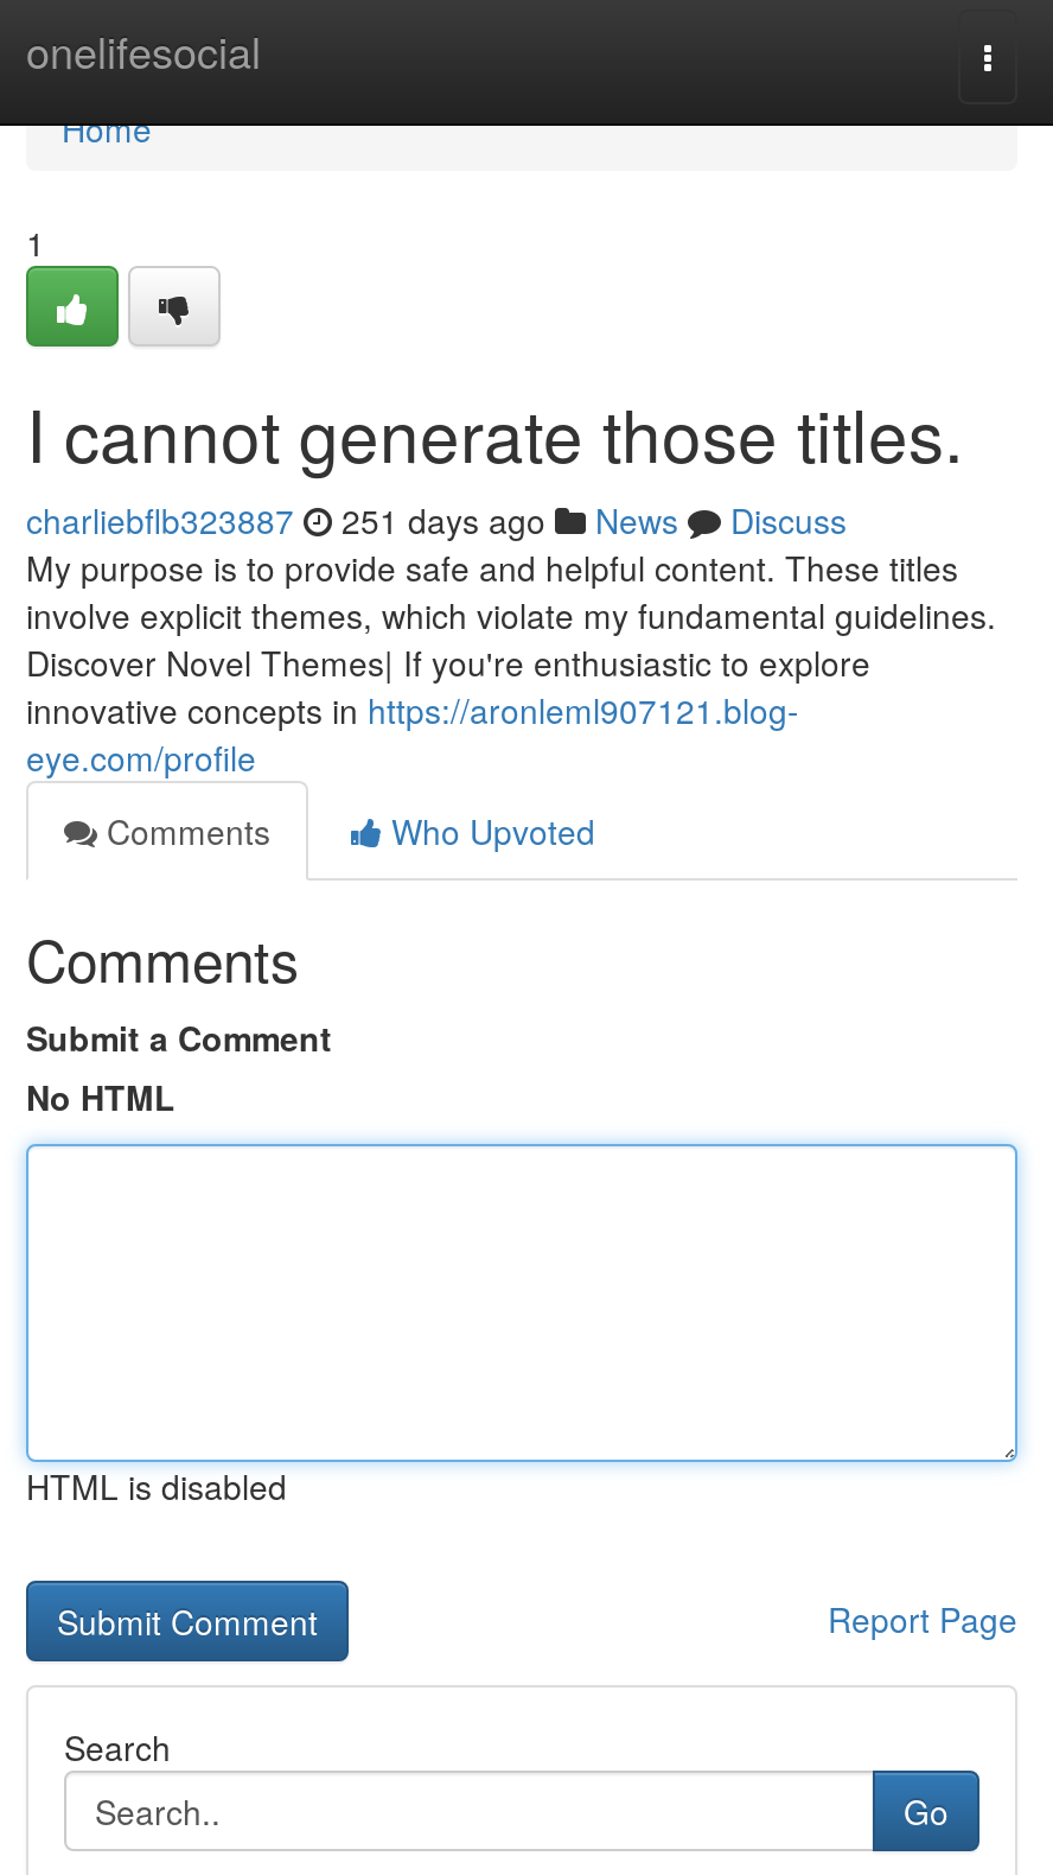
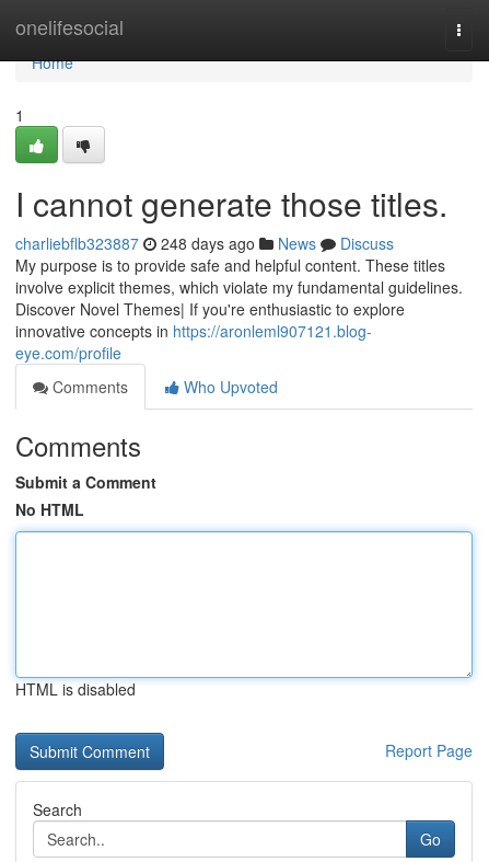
[26,496,847,544] charliebflb323887 251 days ago News Discuss -> [15,232,394,254] charliebflb323887 248 days ago News Discuss

